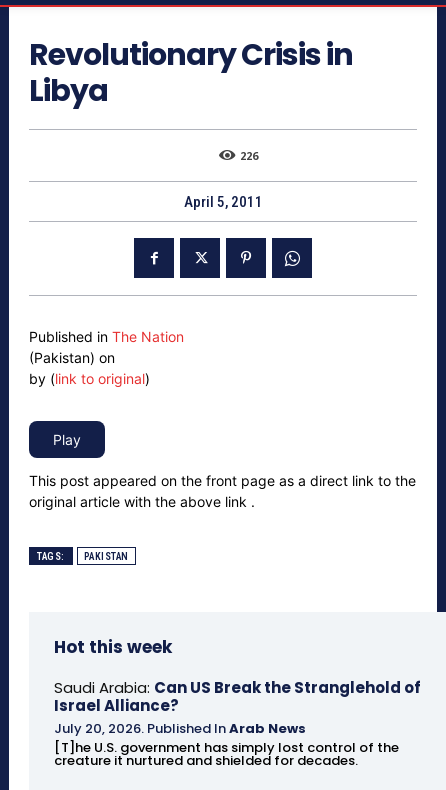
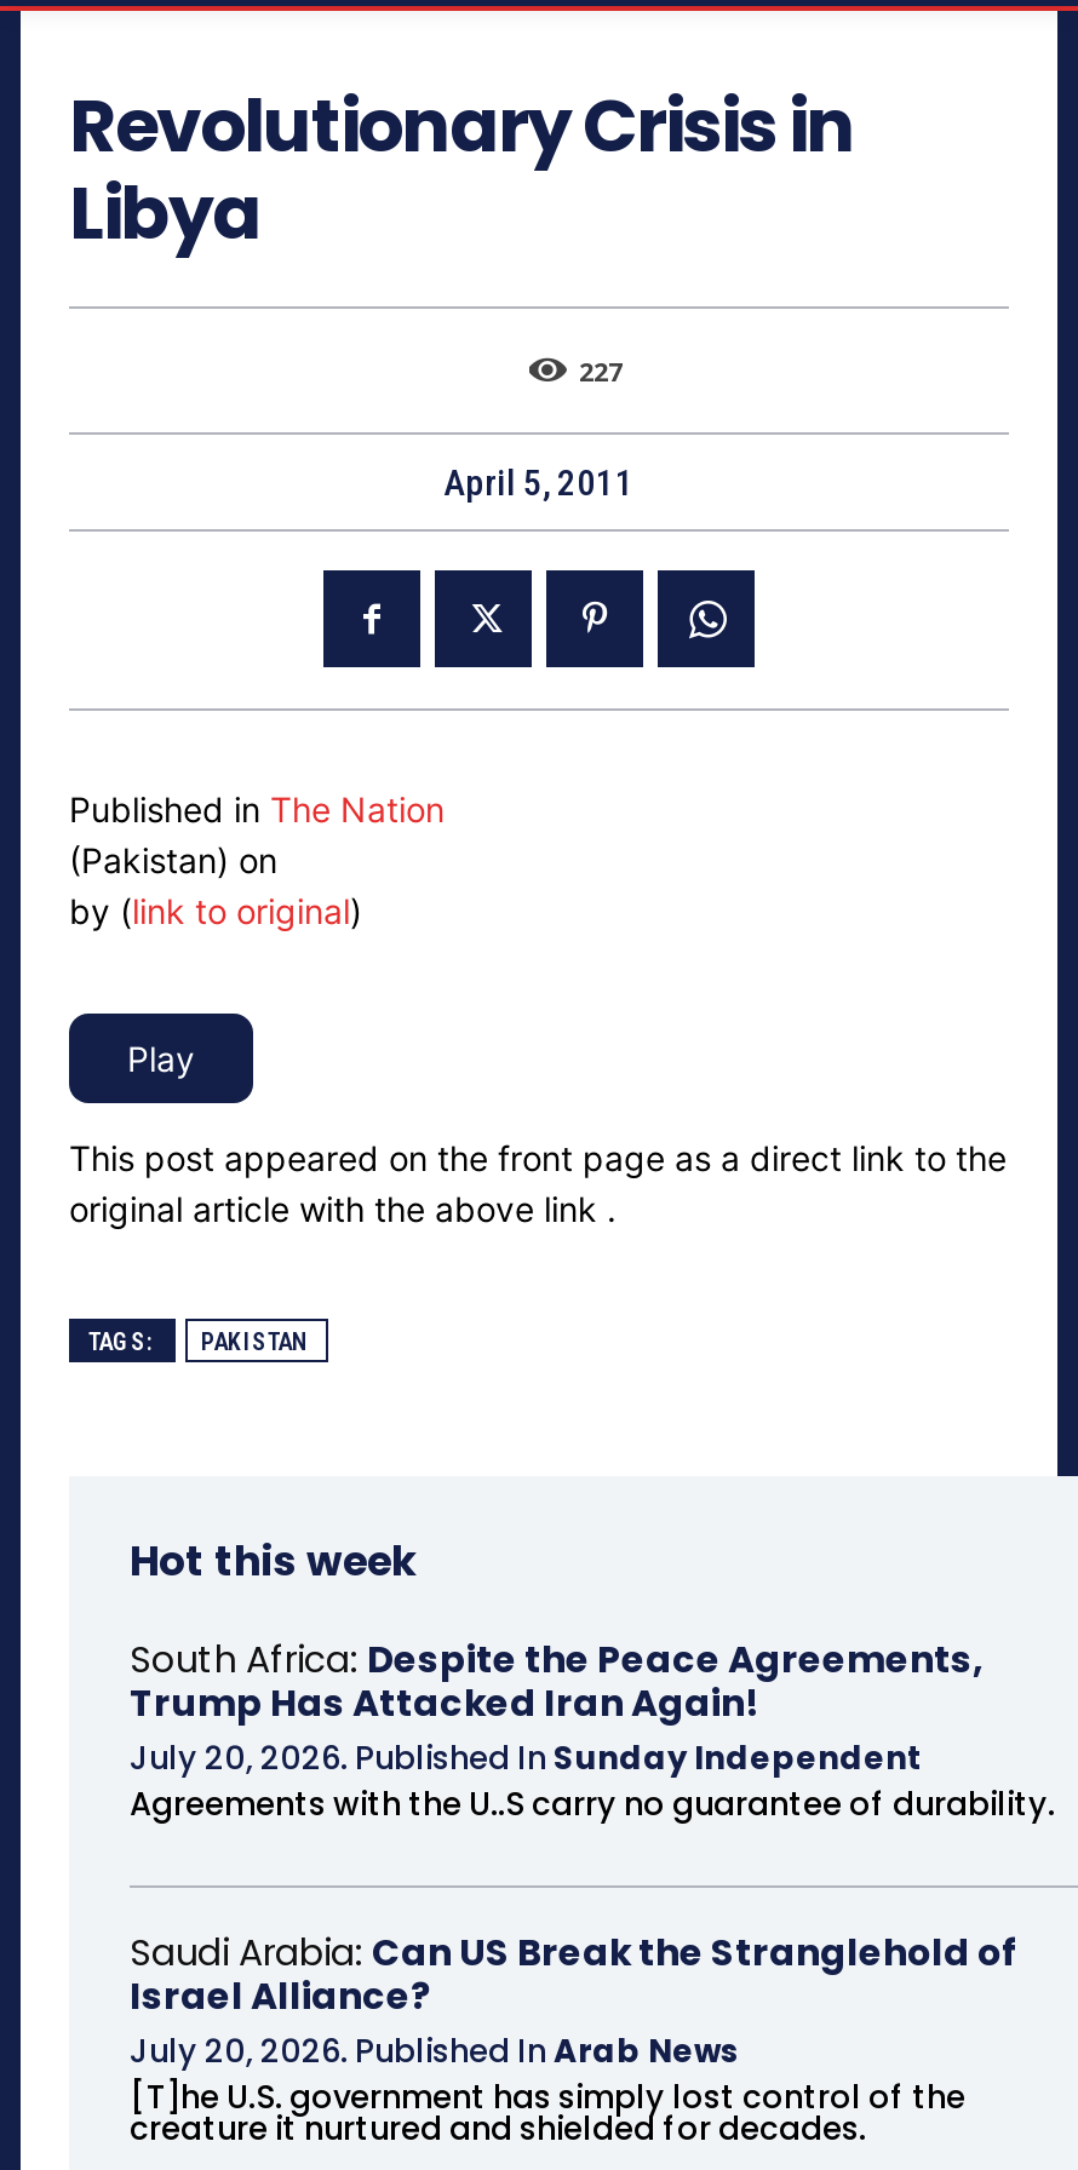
[239,148,257,163] 226 -> [579,352,623,388] 227
none -> [130,1634,1055,1827] South Africa: Despite the Peace Agreements, | Trump Has Attacked Iran Again! | July 20, 2026. Published In Sunday Independent | Agreements with the U..S carry no guarantee of durability.

